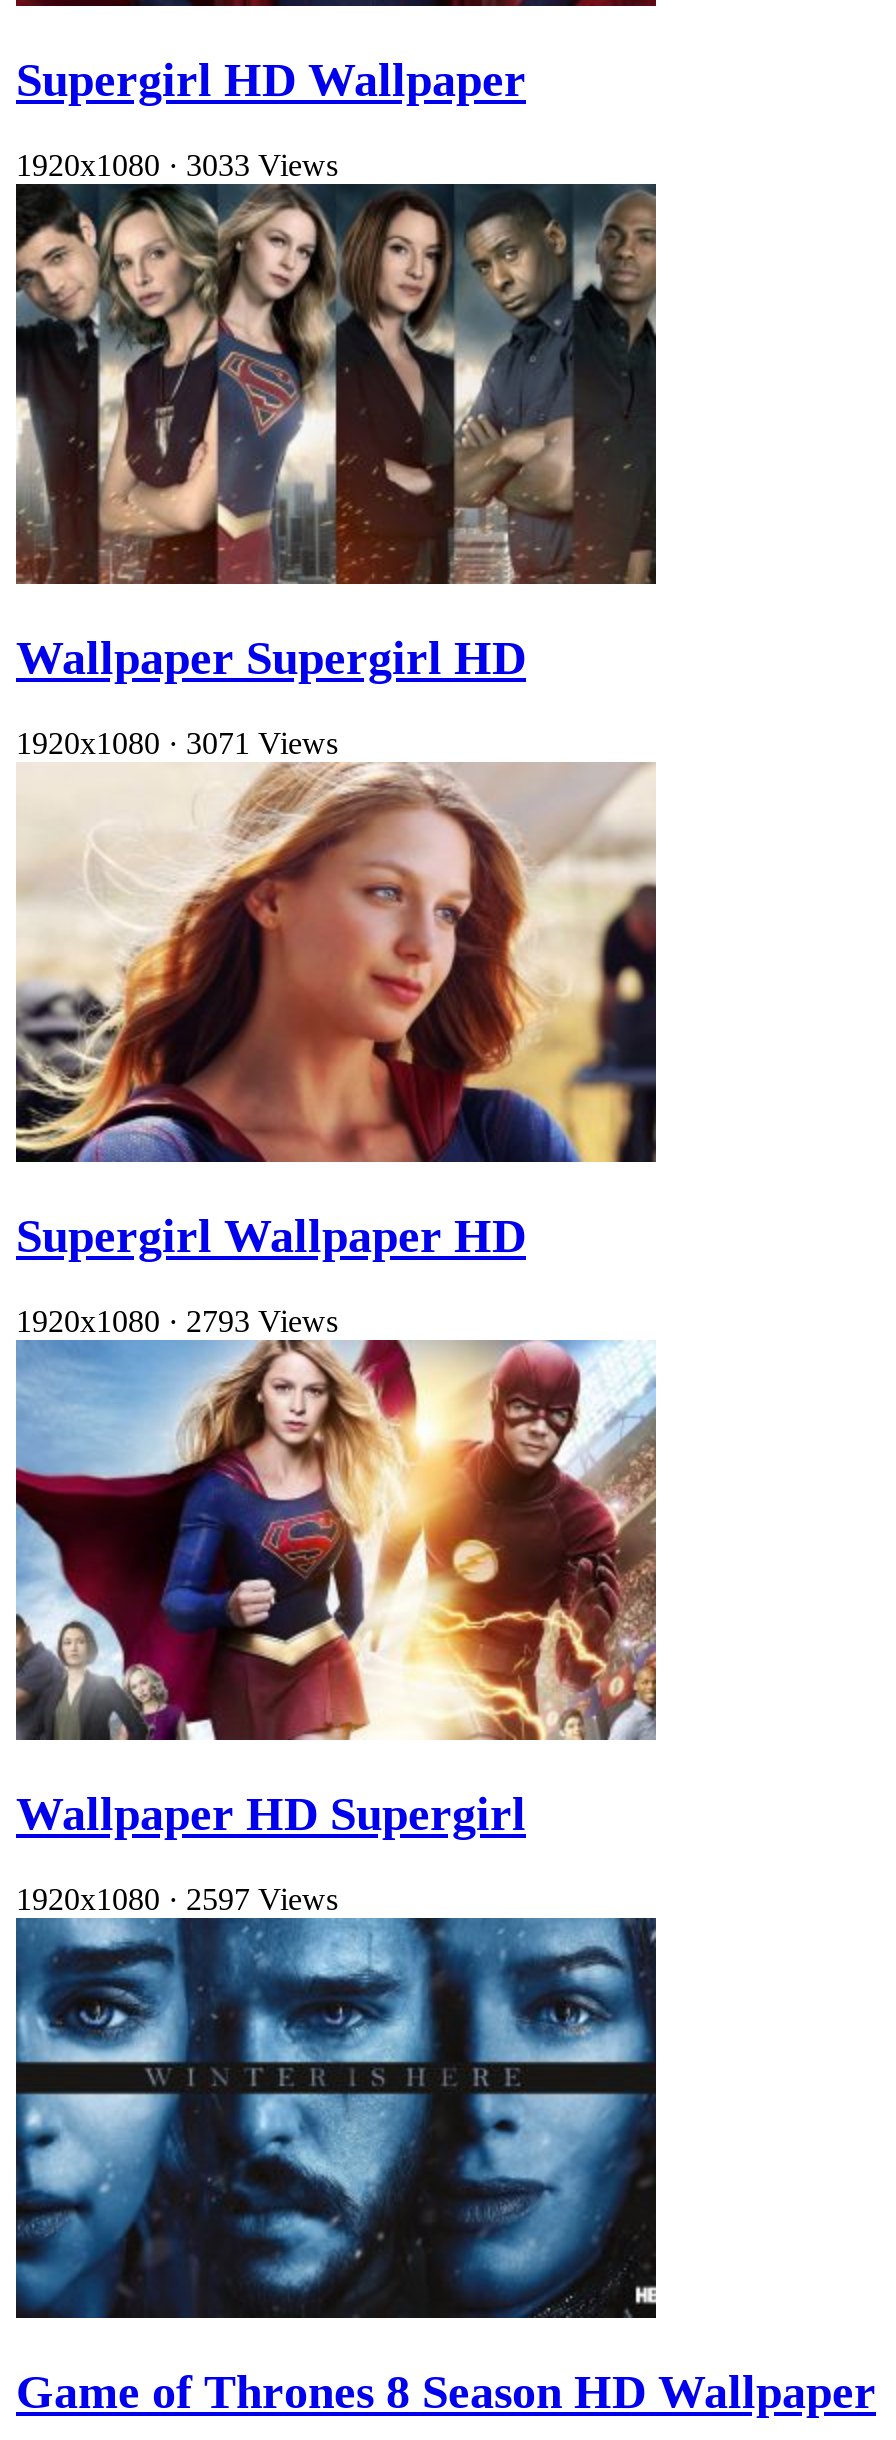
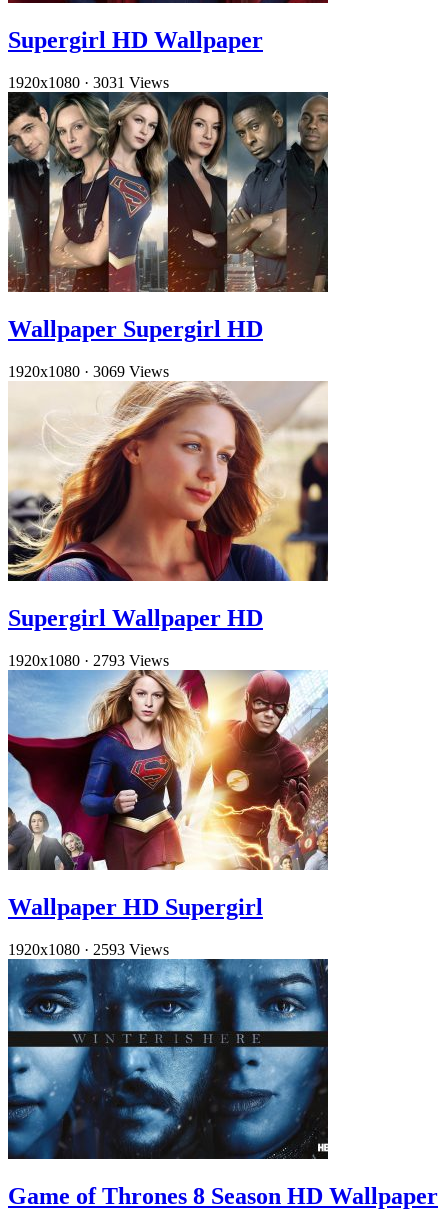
[16,148,338,182] 1920x1080 · 3033 Views -> [8,74,169,91] 1920x1080 · 3031 Views
[16,726,338,760] 1920x1080 · 3071 Views -> [8,363,169,380] 1920x1080 · 3069 Views
[16,1881,338,1915] 1920x1080 · 2597 Views -> [8,941,169,958] 1920x1080 · 2593 Views

